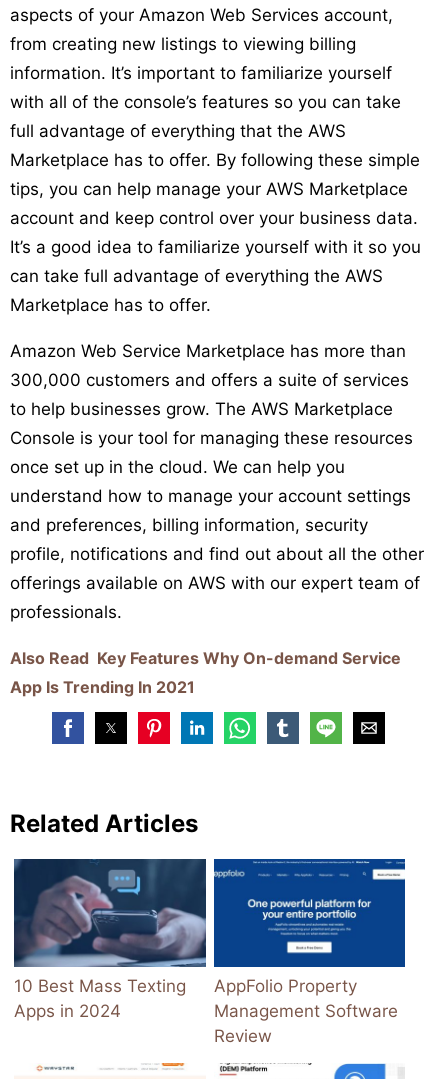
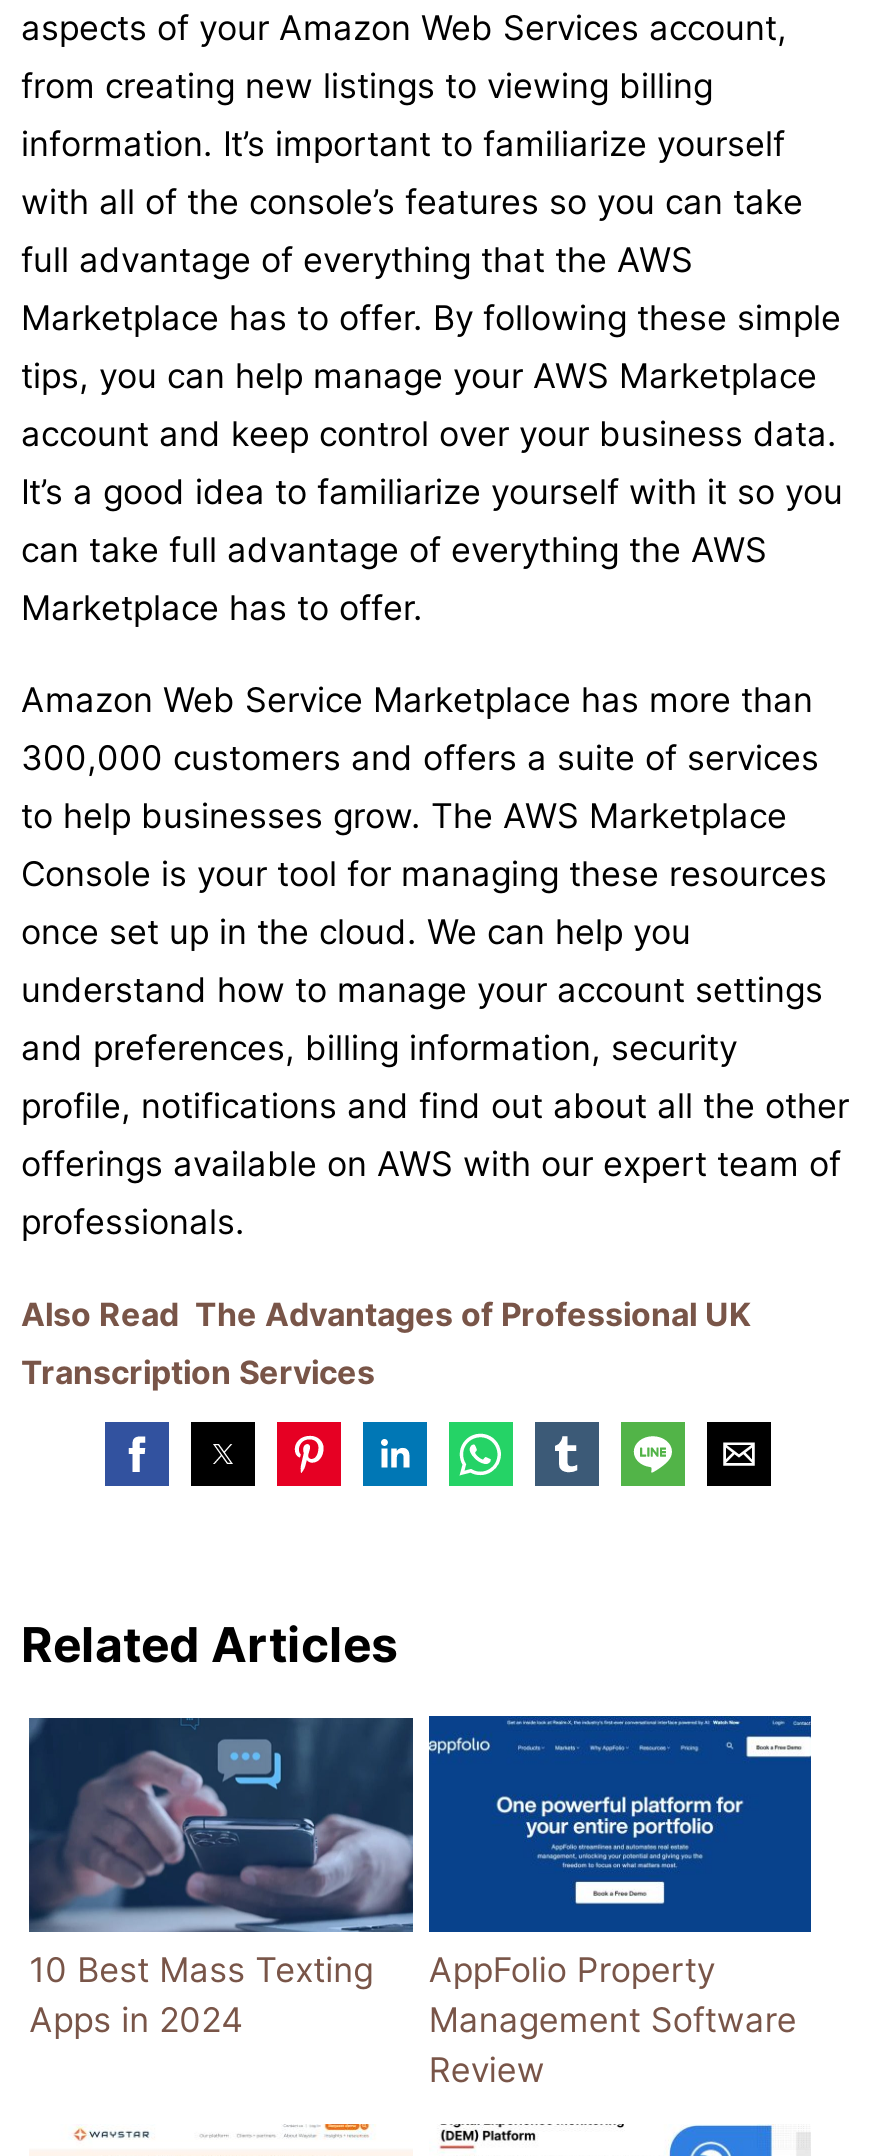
[10,648,401,697] Also Read Key Features Why On-demand Service | App Is Trending In 2021 -> [21,1295,751,1393] Also Read The Advantages of Professional UK | Transcription Services

